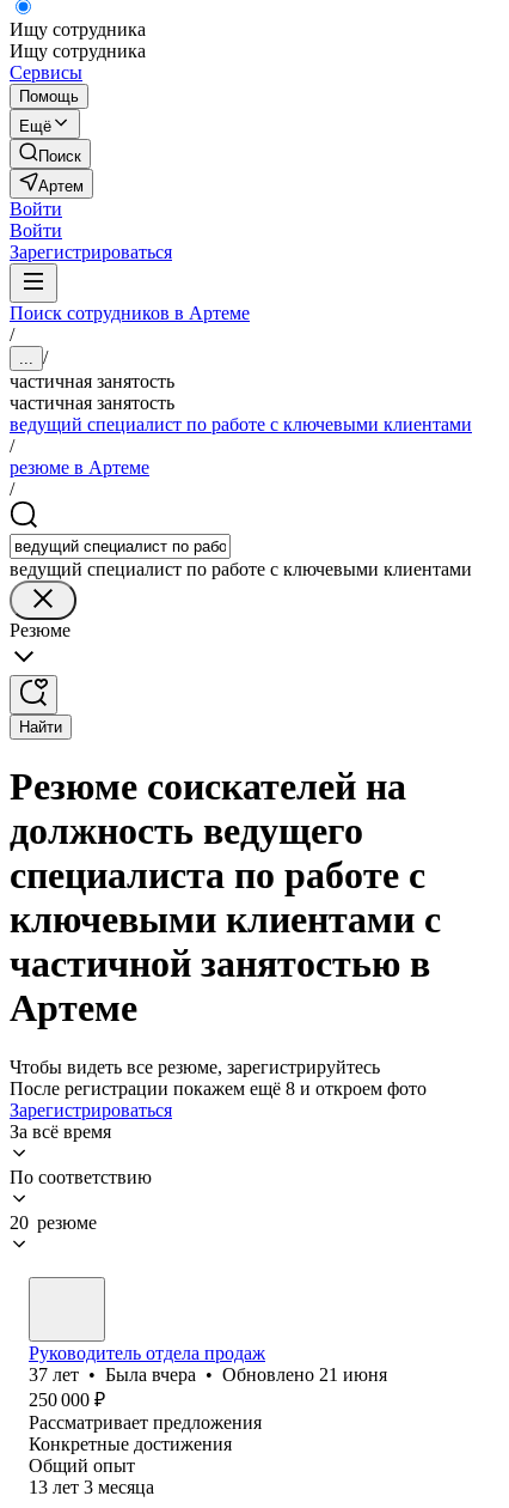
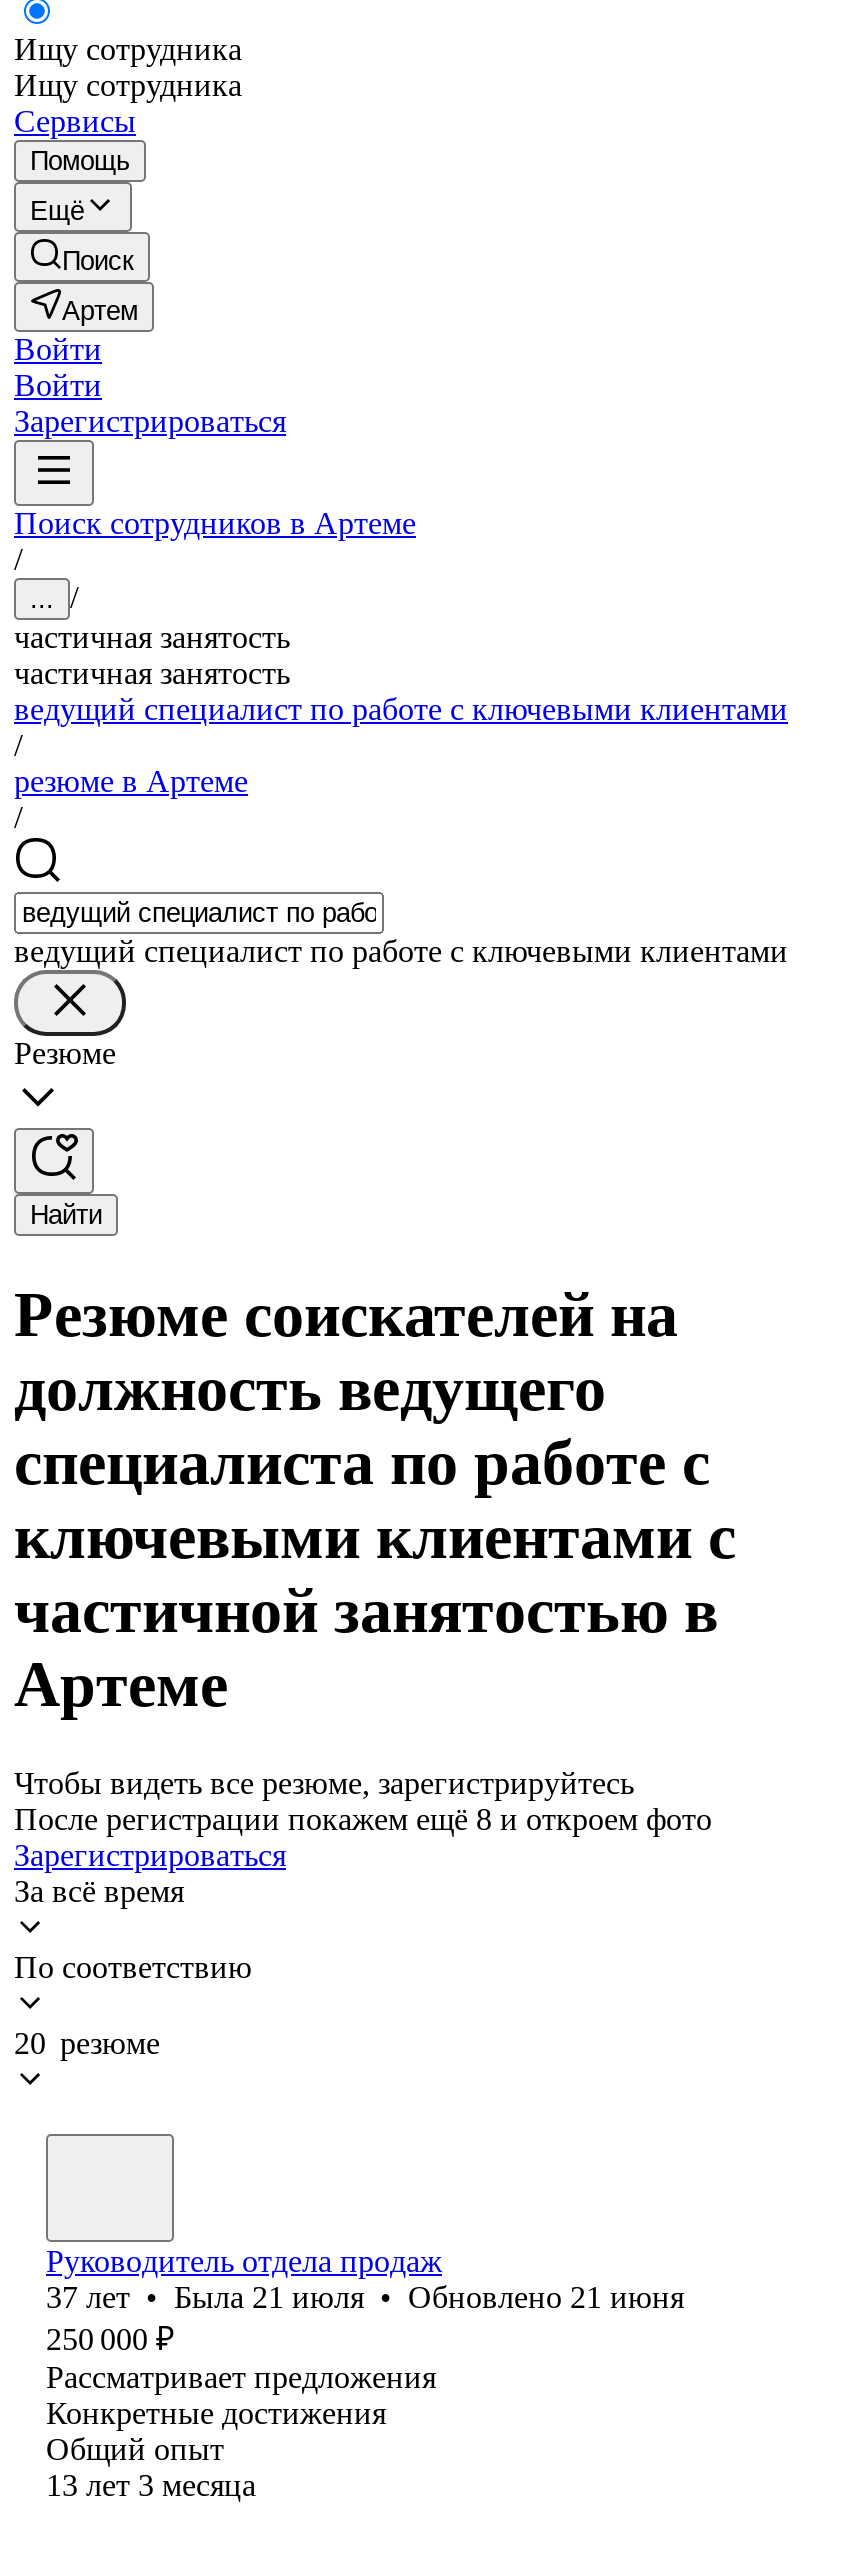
[29,1364,387,1385] 37 лет • Была вчера • Обновлено 21 июня -> [46,2280,684,2314] 37 лет • Была 21 июля • Обновлено 21 июня

